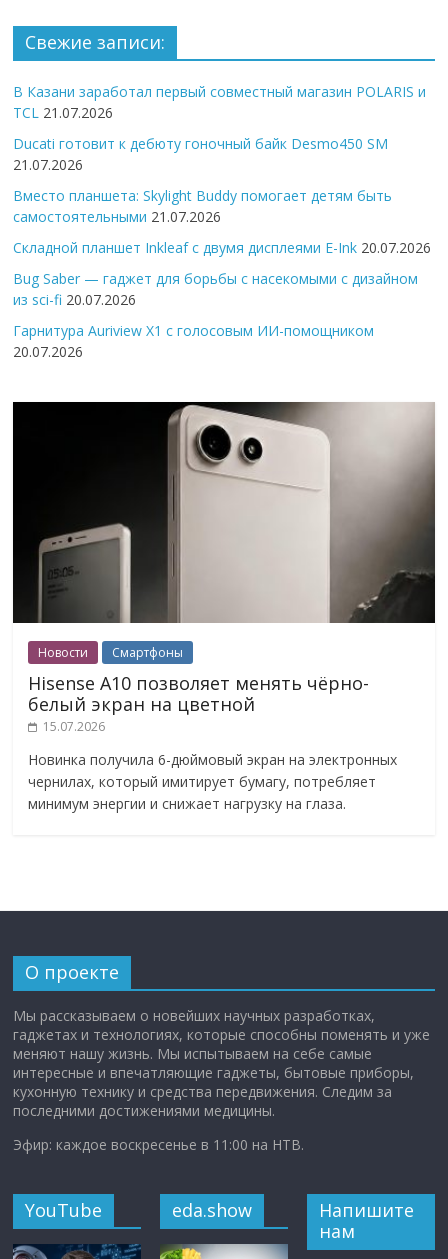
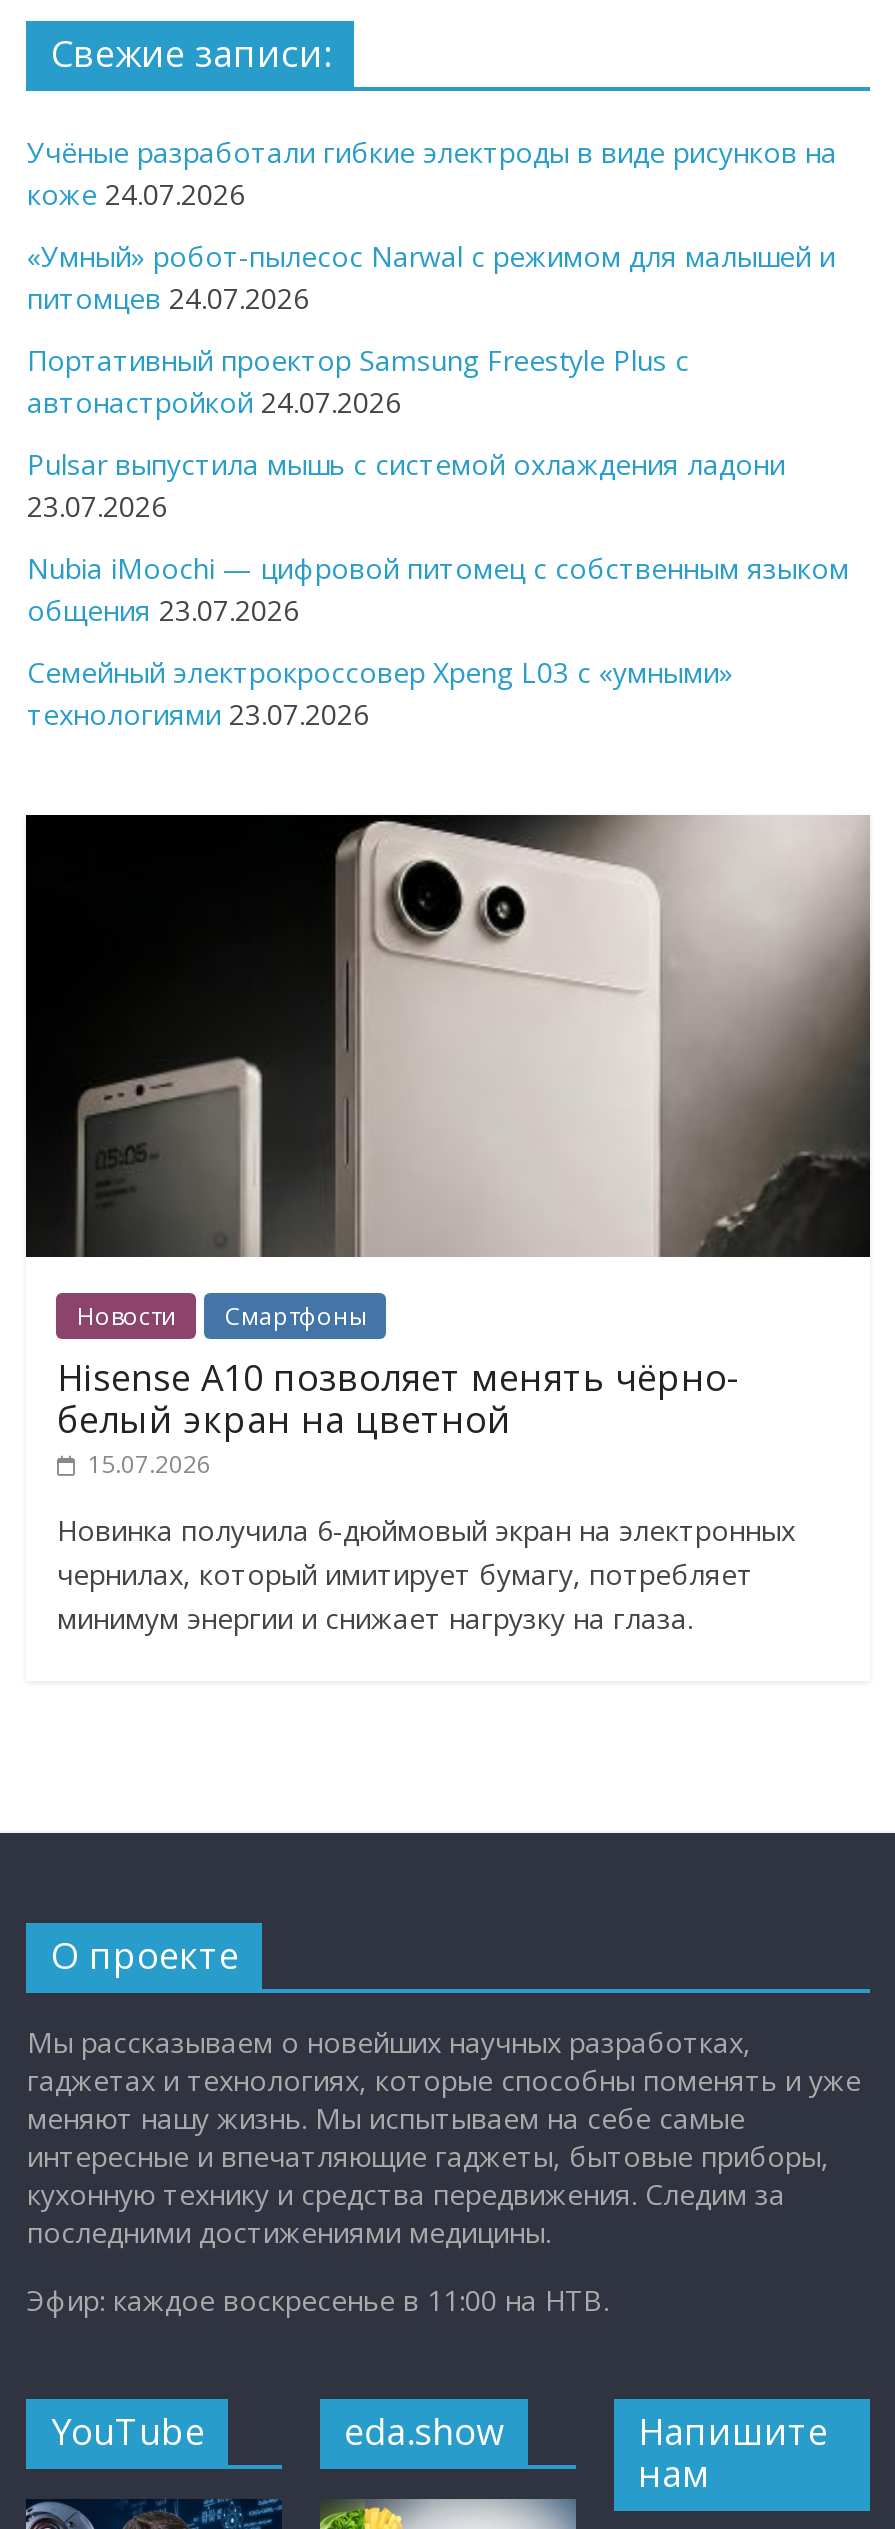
[13,82,426,122] В Казани заработал первый совместный магазин POLARIS и | TCL 21.07.2026 -> [27,133,837,213] Учёные разработали гибкие электроды в виде рисунков на | коже 24.07.2026
[13,134,388,174] Ducati готовит к дебюту гоночный байк Desmo450 SM | 21.07.2026 -> [27,237,835,317] «Умный» робот-пылесос Narwal с режимом для малышей и | питомцев 24.07.2026
[13,186,392,226] Вместо планшета: Skylight Buddy помогает детям быть | самостоятельными 21.07.2026 -> [27,341,689,421] Портативный проектор Samsung Freestyle Plus с | автонастройкой 24.07.2026
[13,238,431,257] Складной планшет Inkleaf с двумя дисплеями E-Ink 20.07.2026 -> [27,445,785,525] Pulsar выпустила мышь с системой охлаждения ладони | 23.07.2026
[13,269,418,309] Bug Saber — гаджет для борьбы с насекомыми с дизайном | из sci-fi 20.07.2026 -> [27,549,849,629] Nubia iMoochi — цифровой питомец с собственным языком | общения 23.07.2026
[13,321,374,361] Гарнитура Auriview X1 с голосовым ИИ-помощником | 20.07.2026 -> [27,653,733,733] Семейный электрокроссовер Xpeng L03 с «умными» | технологиями 23.07.2026

